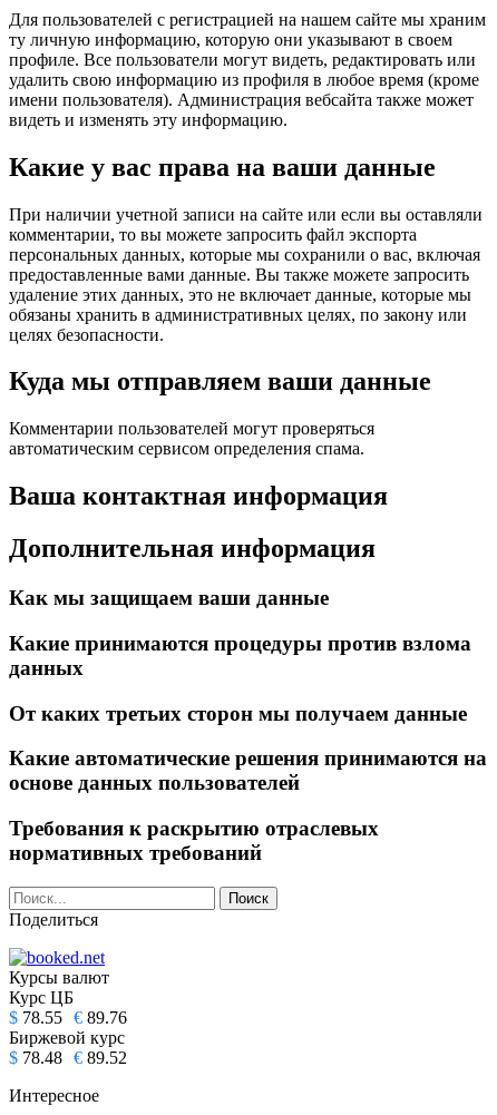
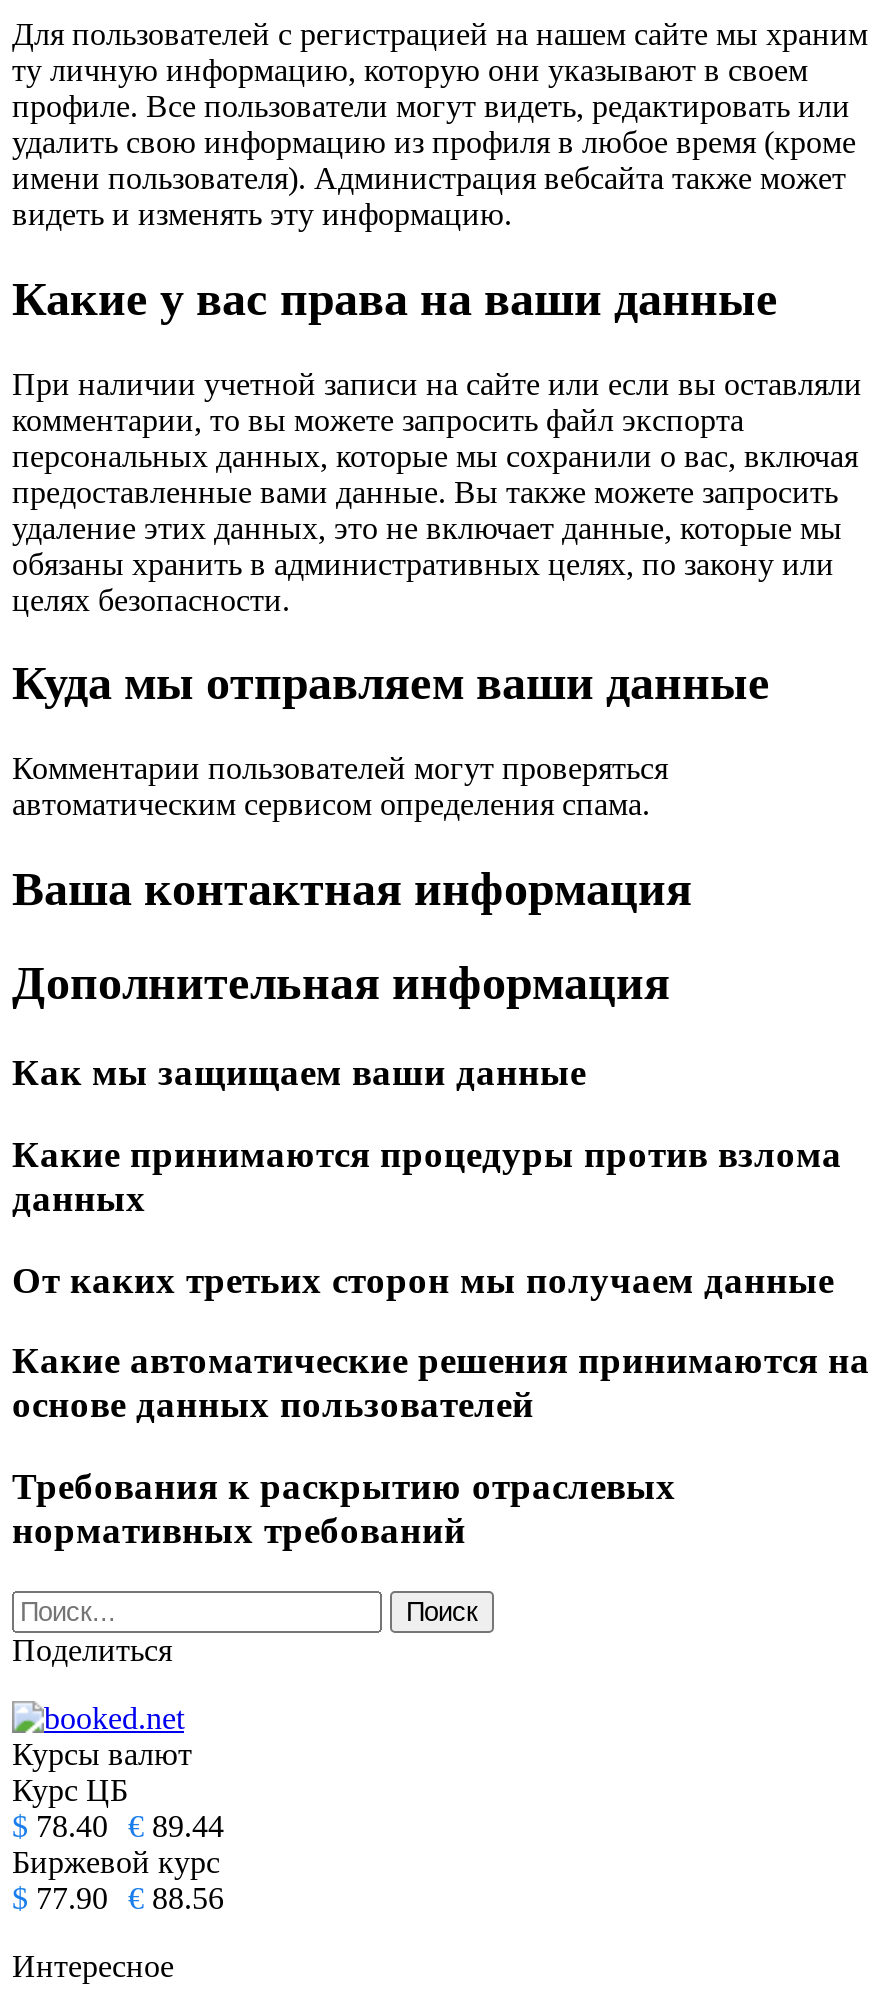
[9,1008,127,1027] $ 78.55 € 89.76 -> [12,1808,224,1842] $ 78.40 € 89.44
[9,1048,127,1067] $ 78.48 € 89.52 -> [12,1880,224,1914] $ 77.90 € 88.56

